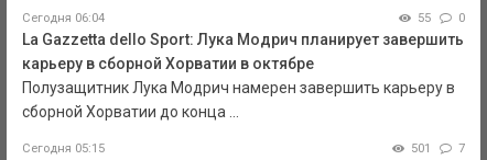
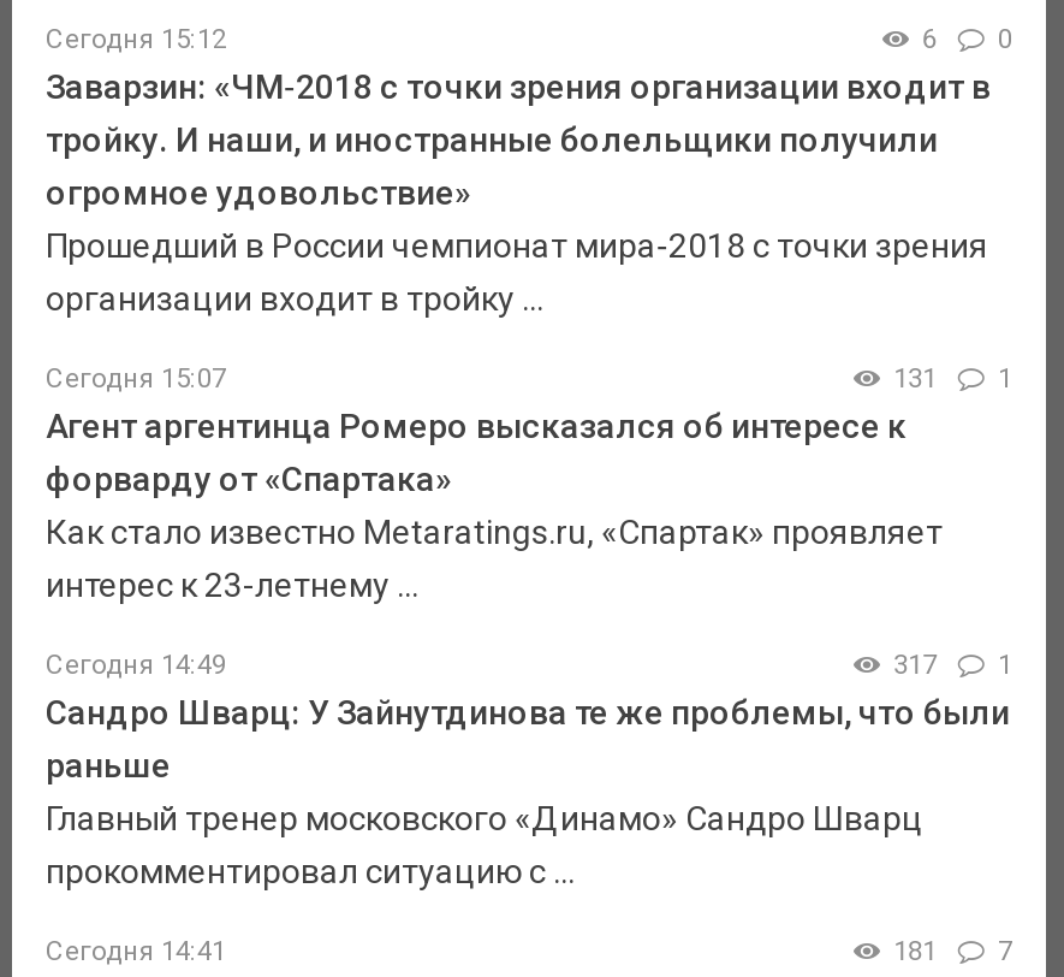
[22,11,434,26] Сегодня 06:04 | 55 -> [46,25,944,56] Сегодня 15:12 | 6
[22,31,464,156] La Gazzetta dello Sport: Лука Модрич планирует завершить | карьеру в сборной Хорватии в октябре | Полузащитник Лука Модрич намерен завершить карьеру в | сборной Хорватии до конца ... | Сегодня 05:15 | 501 -> [46,68,1012,968] Заварзин: «ЧМ‑2018 с точки зрения организации входит в | тройку. И наши, и иностранные болельщики получили | огромное удовольствие» | Прошедший в России чемпионат мира‑2018 с точки зрения | организации входит в тройку ... | Сегодня 15:07 | 131 | 1 | Агент аргентинца Ромеро высказался об интересе к | форварду от «Спартака» | Как стало известно Metaratings.ru, «Спартак» проявляет | интерес к 23-летнему ... | Сегодня 14:49 | 317 | 1 | Сандро Шварц: У Зайнутдинова те же проблемы, что были | раньше | Главный тренер московского «Динамо» Сандро Шварц | прокомментировал ситуацию с ... | Сегодня 14:41 | 181

